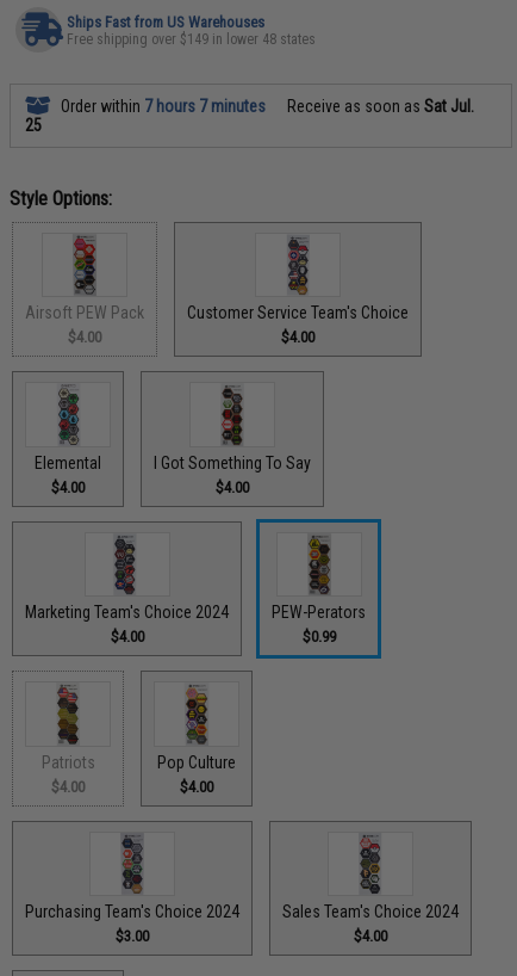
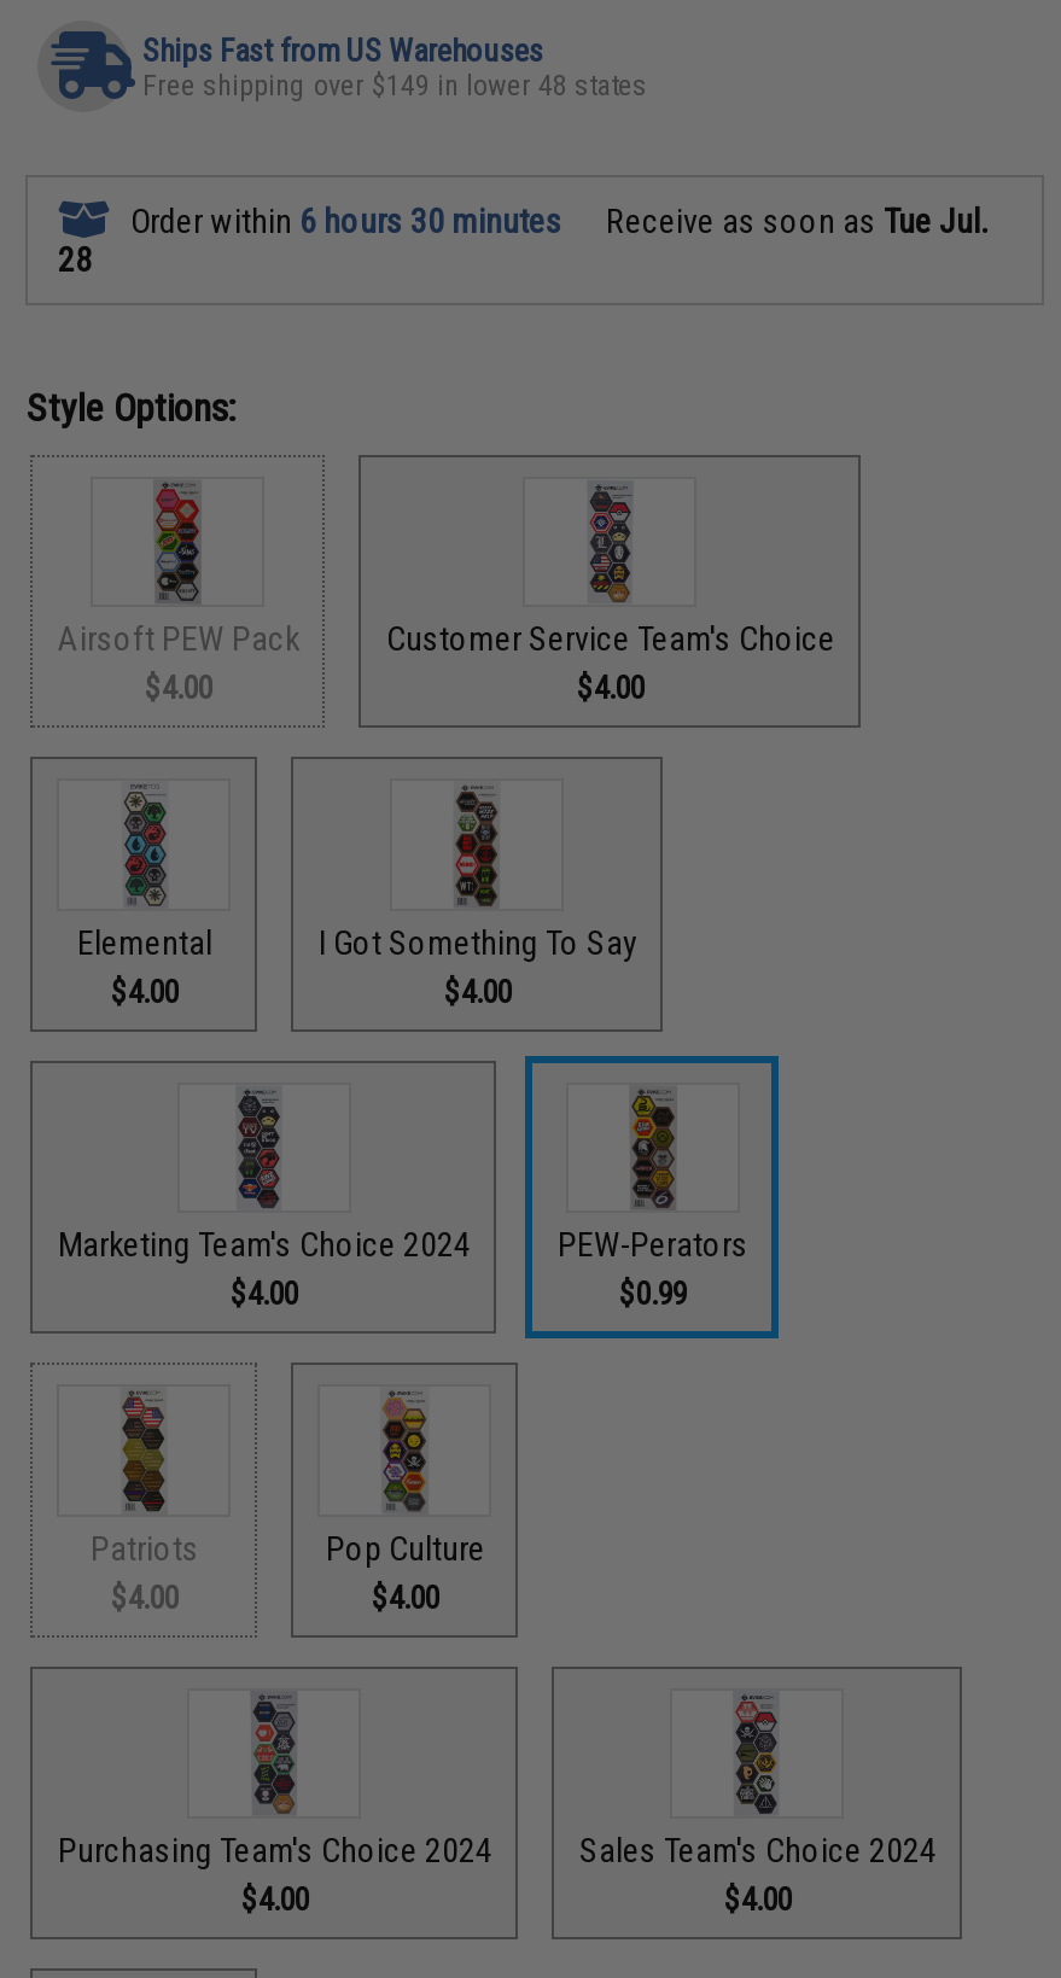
[58,96,266,115] Order within 7 hours 7 minutes -> [123,200,562,239] Order within 6 hours 30 minutes
[284,96,475,115] Receive as soon as Sat Jul. -> [598,200,987,239] Receive as soon as Tue Jul.
[25,115,42,134] 25 -> [58,239,91,278] 28
[116,927,149,945] $3.00 -> [241,1881,309,1918] $4.00

